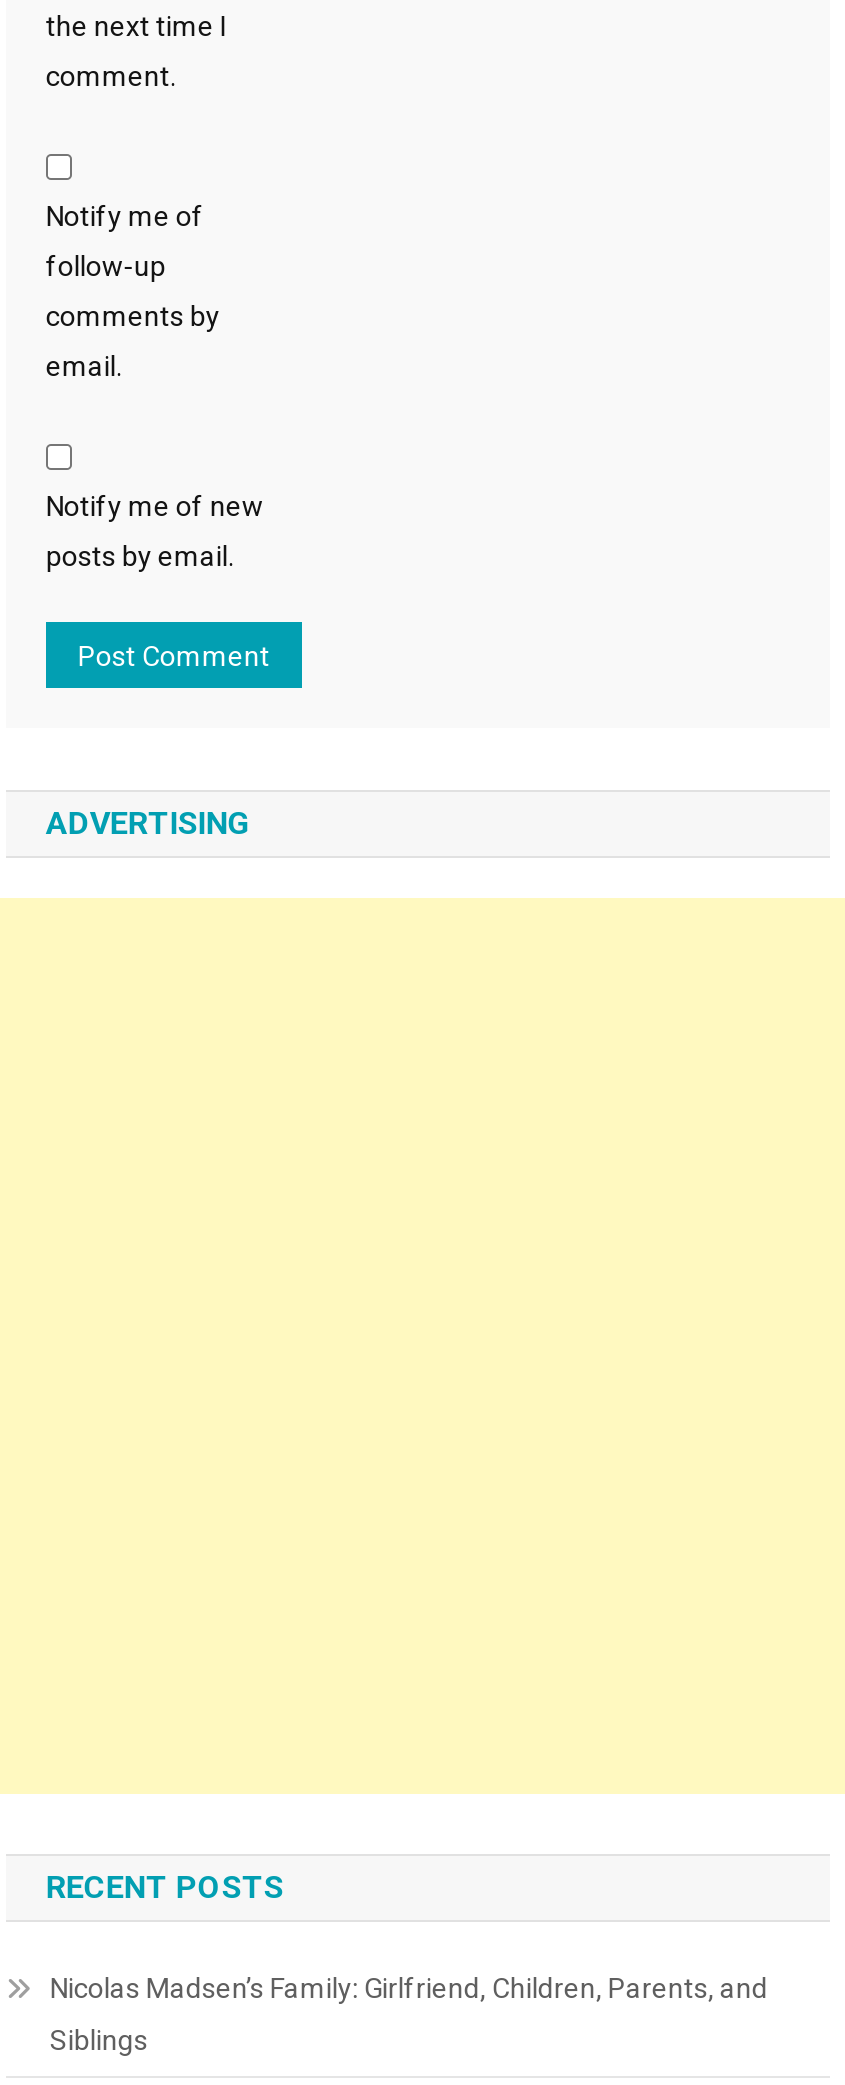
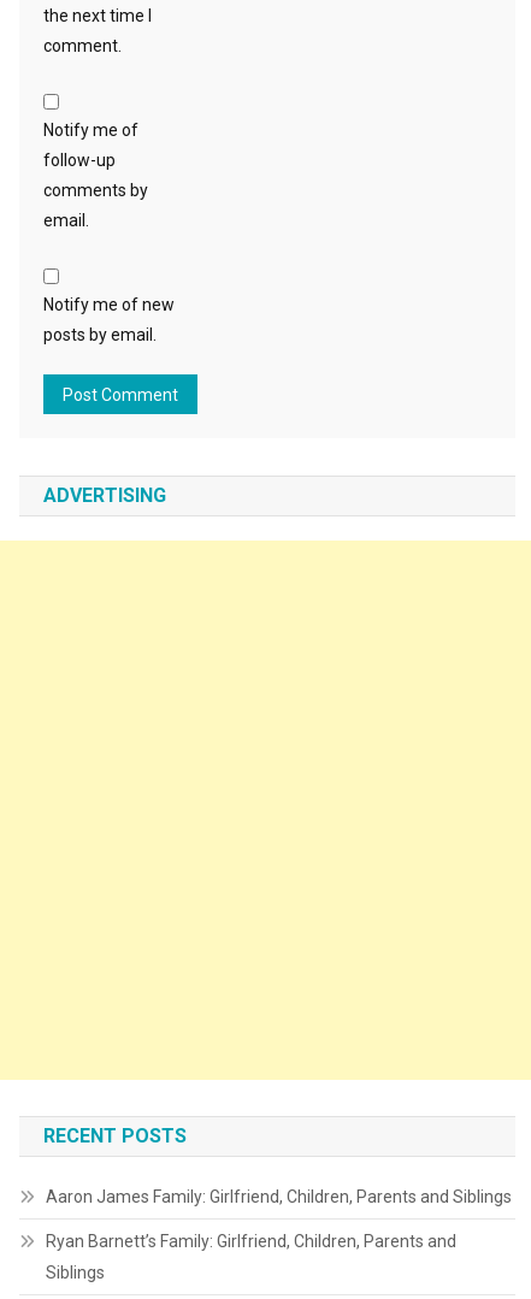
[50,1971,768,2003] Nicolas Madsen’s Family: Girlfriend, Children, Parents, and -> [46,1187,512,1250] Aaron James Family: Girlfriend, Children, Parents and Siblings | Ryan Barnett’s Family: Girlfriend, Children, Parents and

